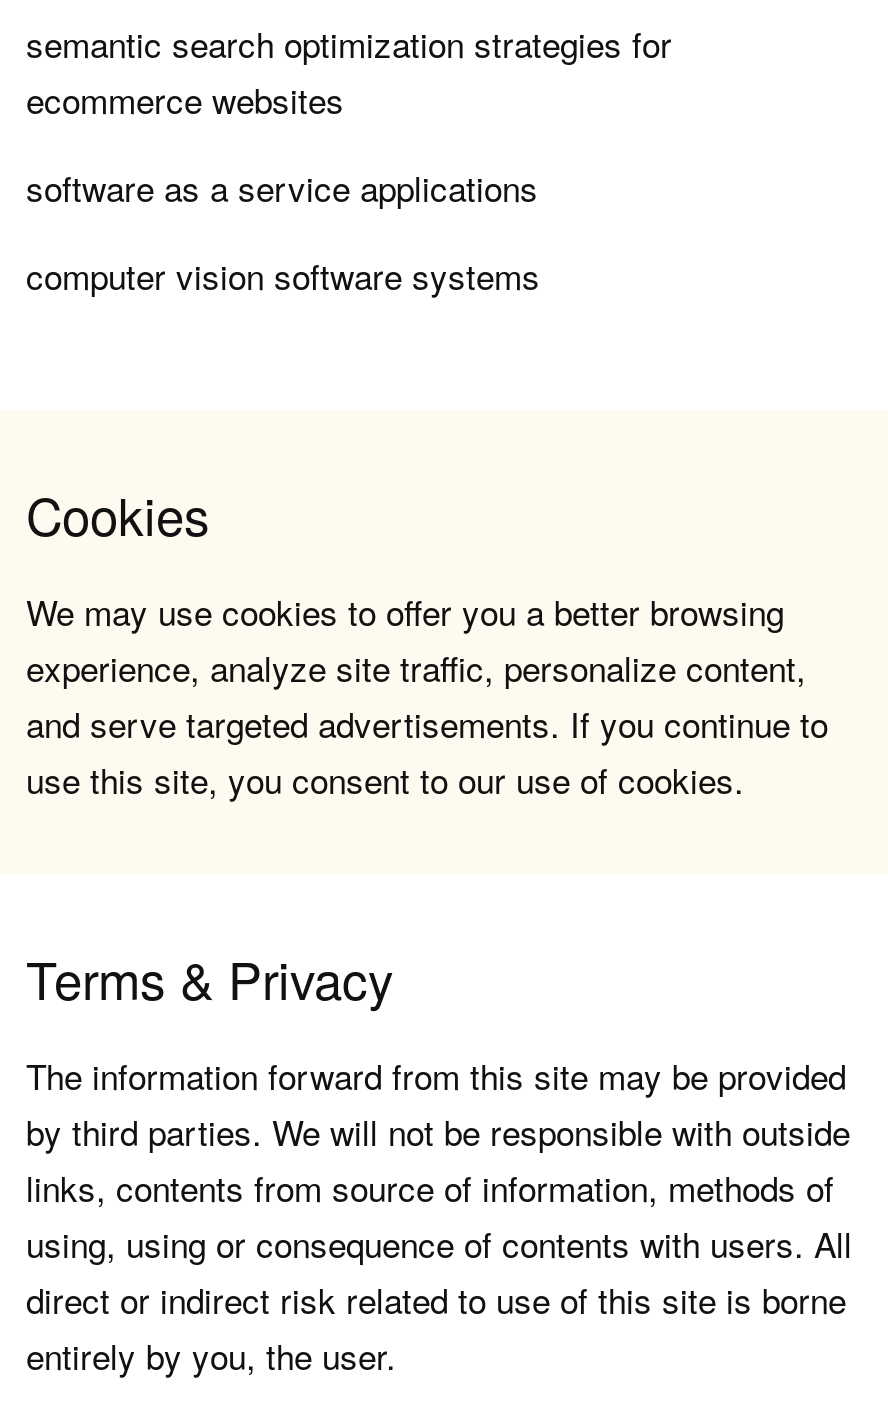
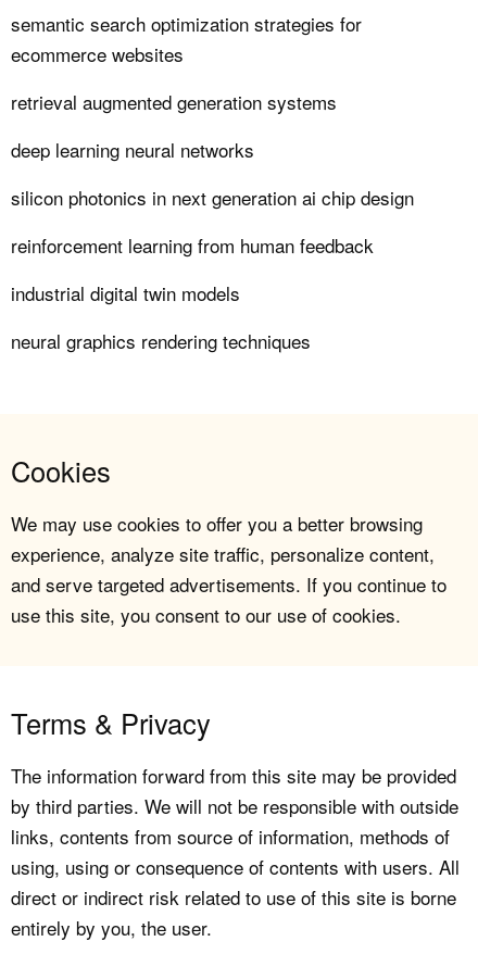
[26,162,540,300] software as a service applications | computer vision software systems -> [11,88,414,354] retrieval augmented generation systems | deep learning neural networks | silicon photonics in next generation ai chip design | reinforcement learning from human feedback | industrial digital twin models | neural graphics rendering techniques

